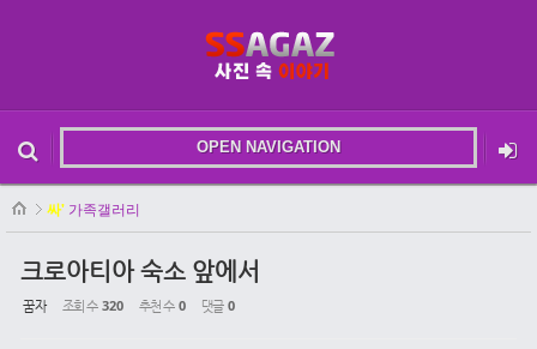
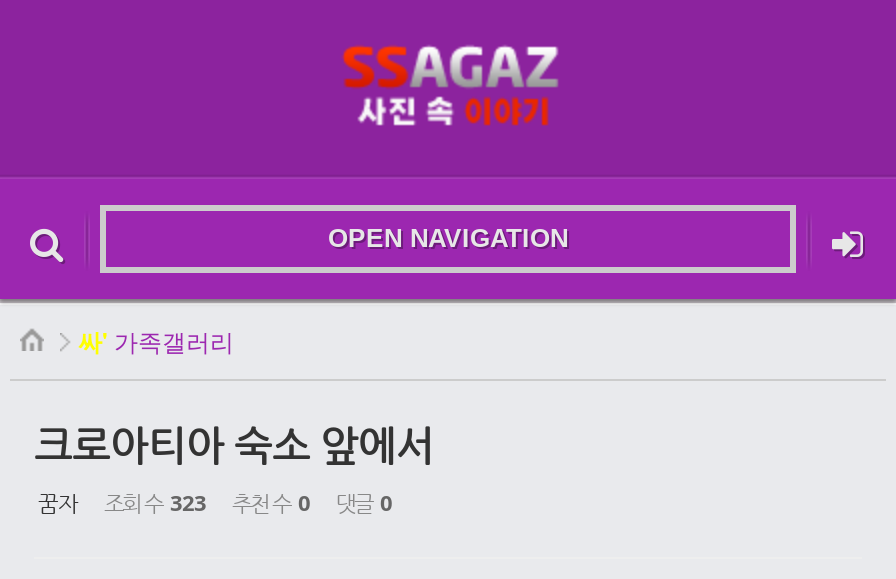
[62,296,123,314] 조회 수 320 -> [104,487,206,517] 조회 수 323

